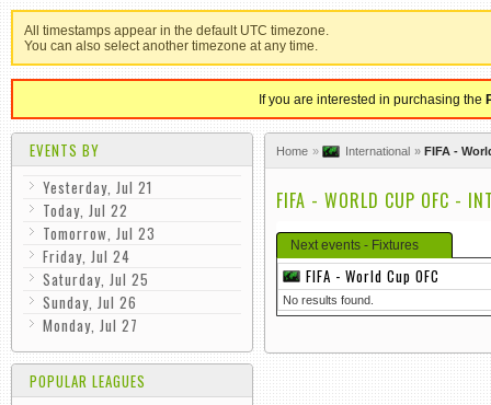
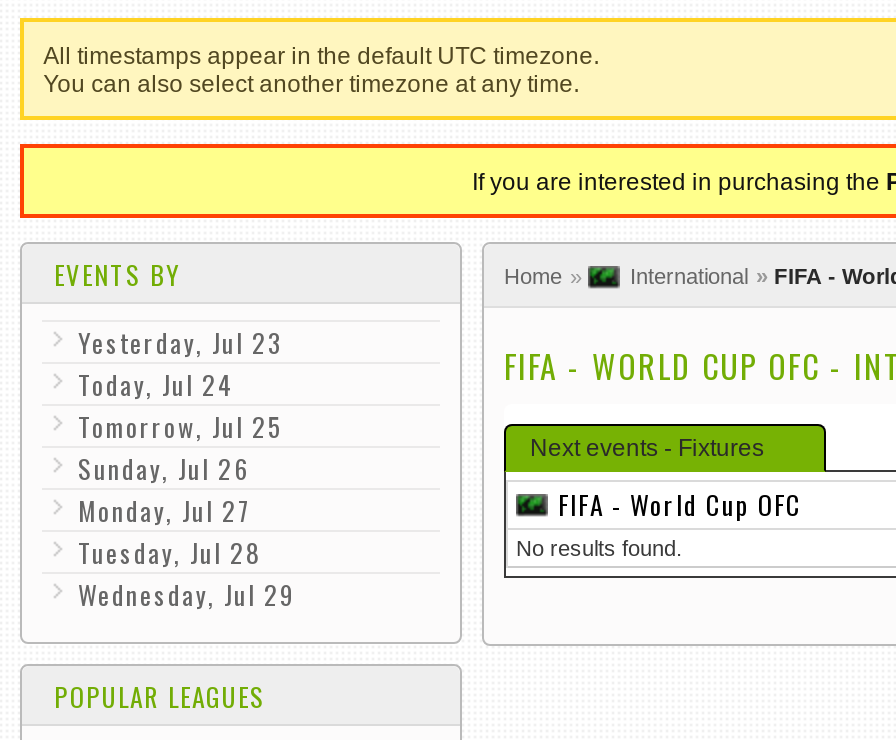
[43,177,156,291] Yesterday, Jul 21 | Today, Jul 22 | Tomorrow, Jul 23 | Friday, Jul 24 | Saturday, Jul 25 -> [78,323,284,447] Yesterday, Jul 23 | Today, Jul 24 | Tomorrow, Jul 25
moved [43,292,138,336] -> [78,449,252,531]: Sunday, Jul 26 | Monday, Jul 27
none -> [78,533,296,615] Tuesday, Jul 28 | Wednesday, Jul 29

